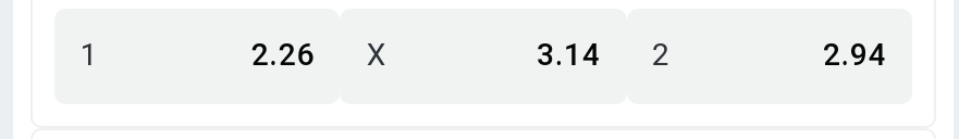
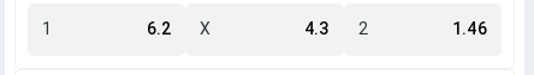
[251,37,387,72] 2.26 X -> [146,19,211,38] 6.2 X
[537,37,670,72] 3.14 2 -> [304,19,368,38] 4.3 2
[823,37,886,72] 2.94 -> [452,19,487,38] 1.46

